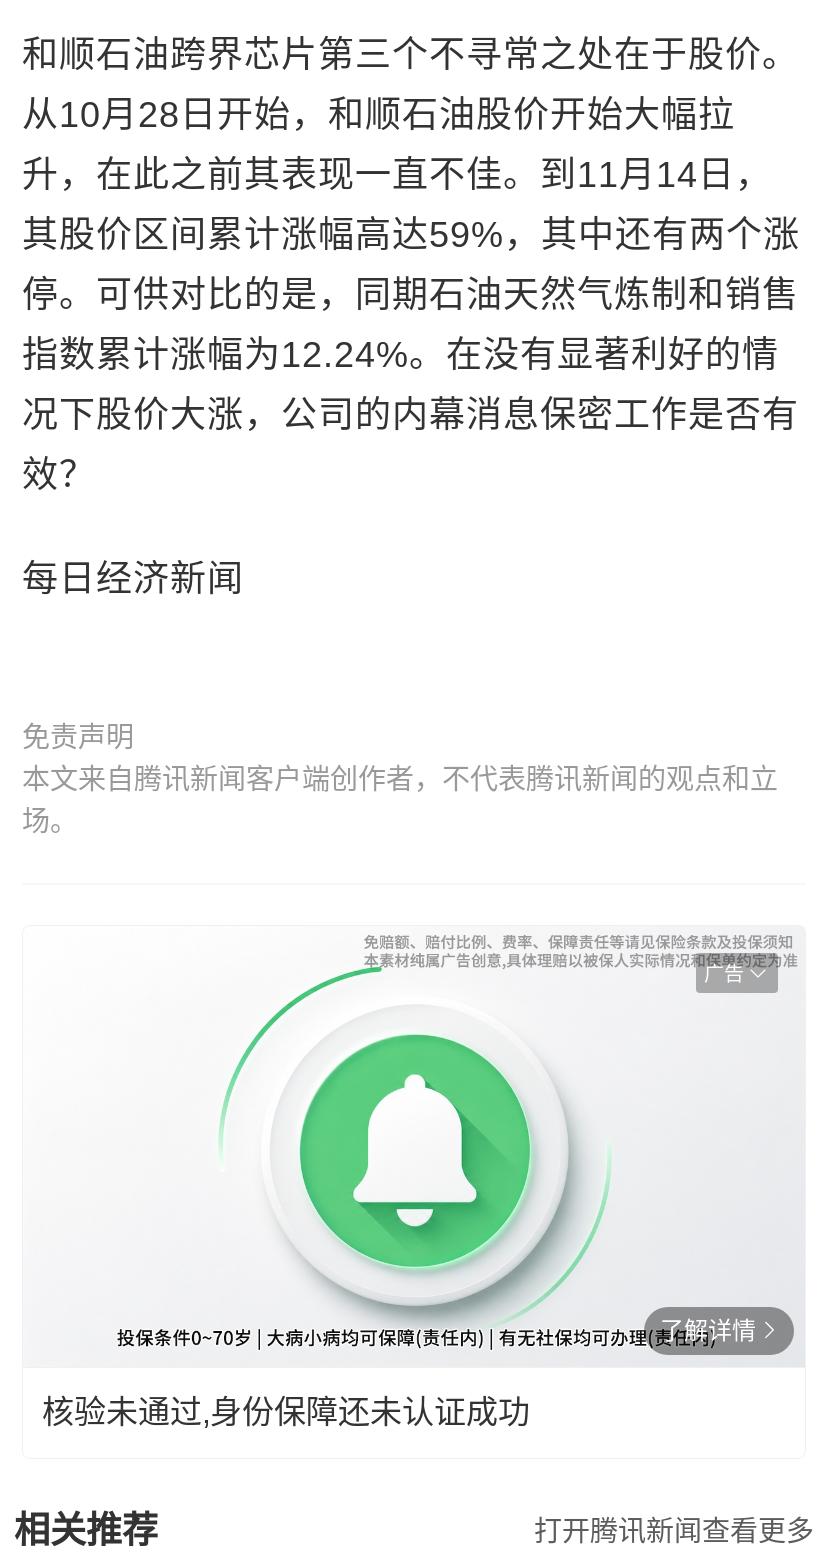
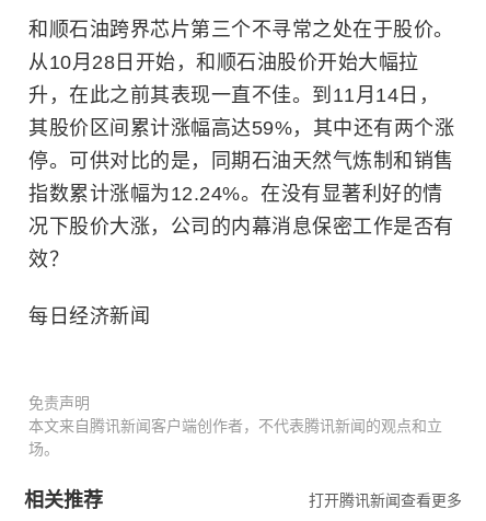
[22,895,804,1365] [image] | 广告 -> none
[42,1316,756,1428] 了解详情 | 核验未通过,身份保障还未认证成功 -> none

